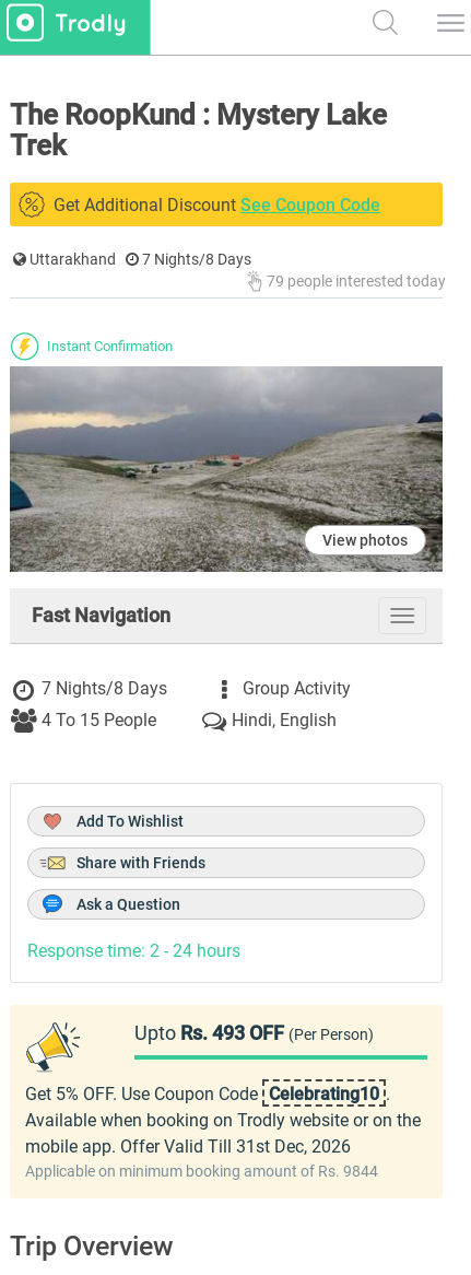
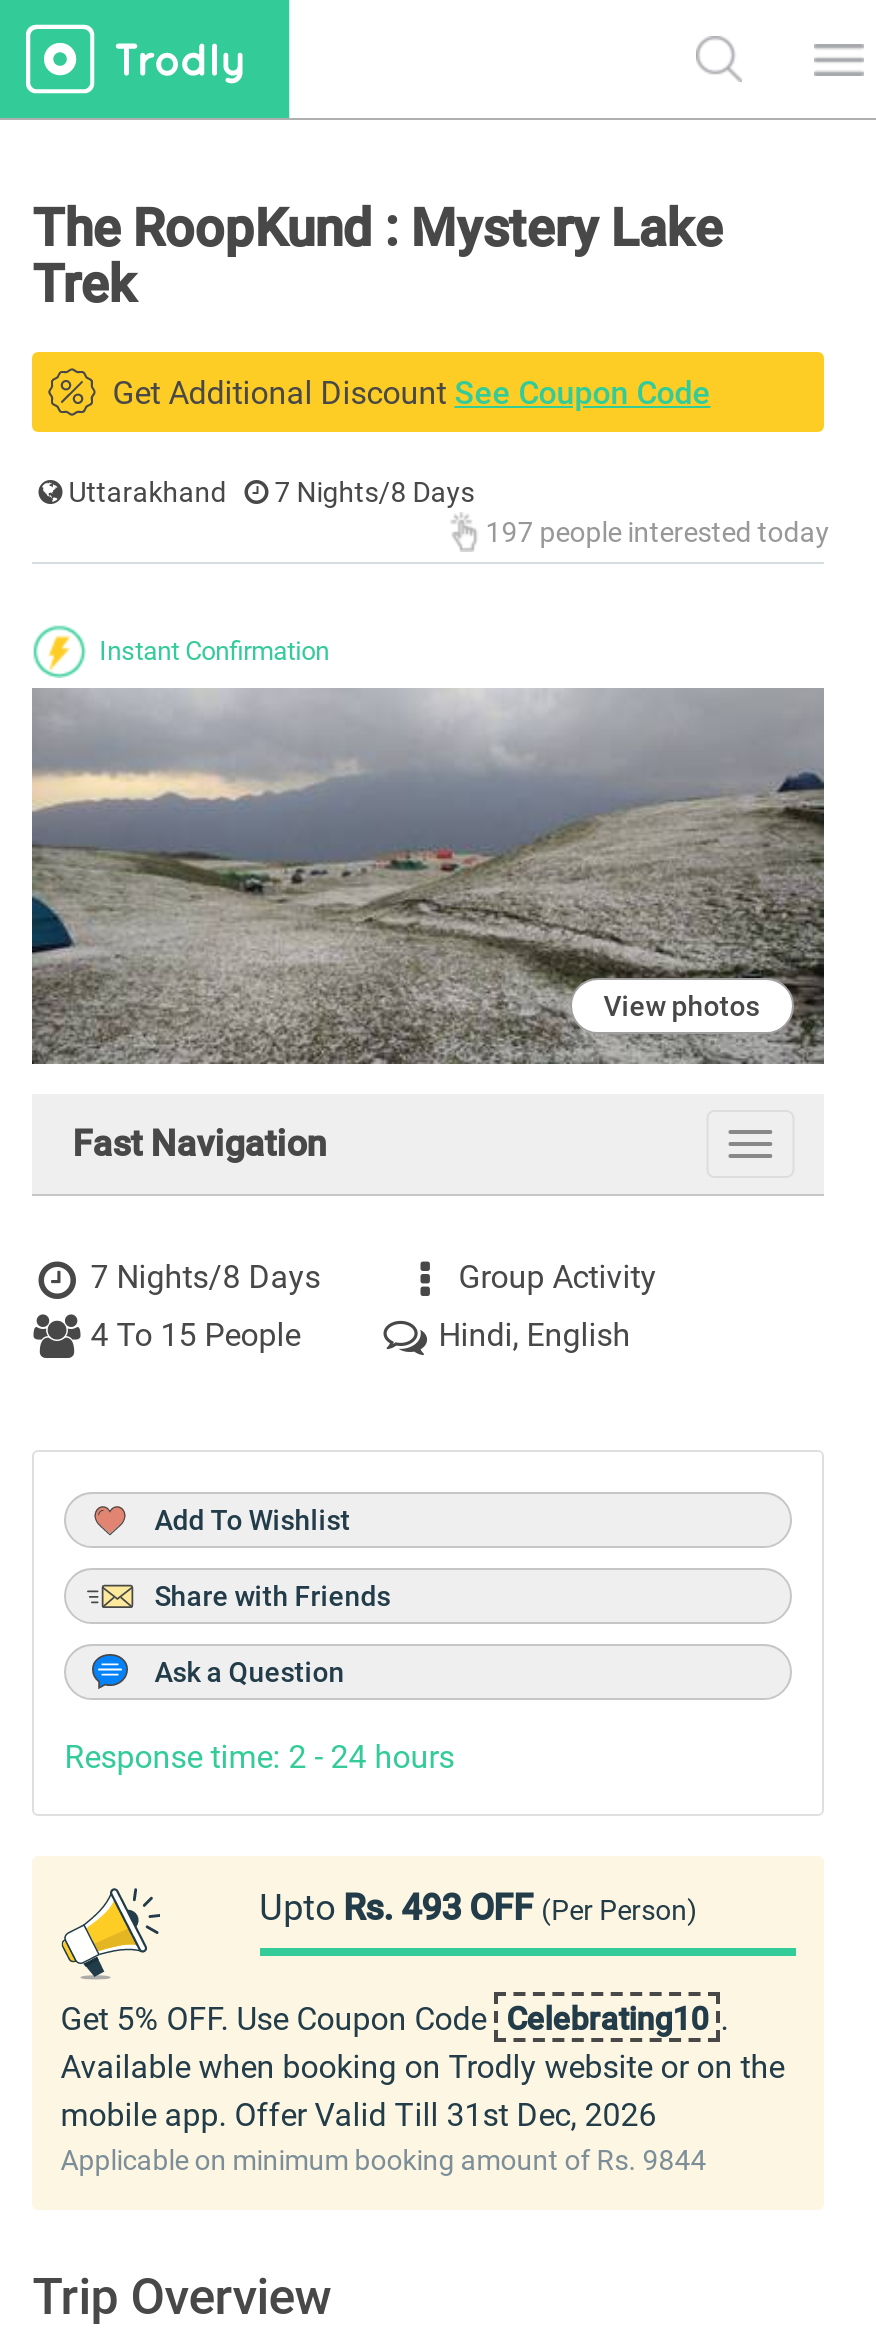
[263,272,446,290] 79 people interested today -> [480,516,830,548] 197 people interested today

